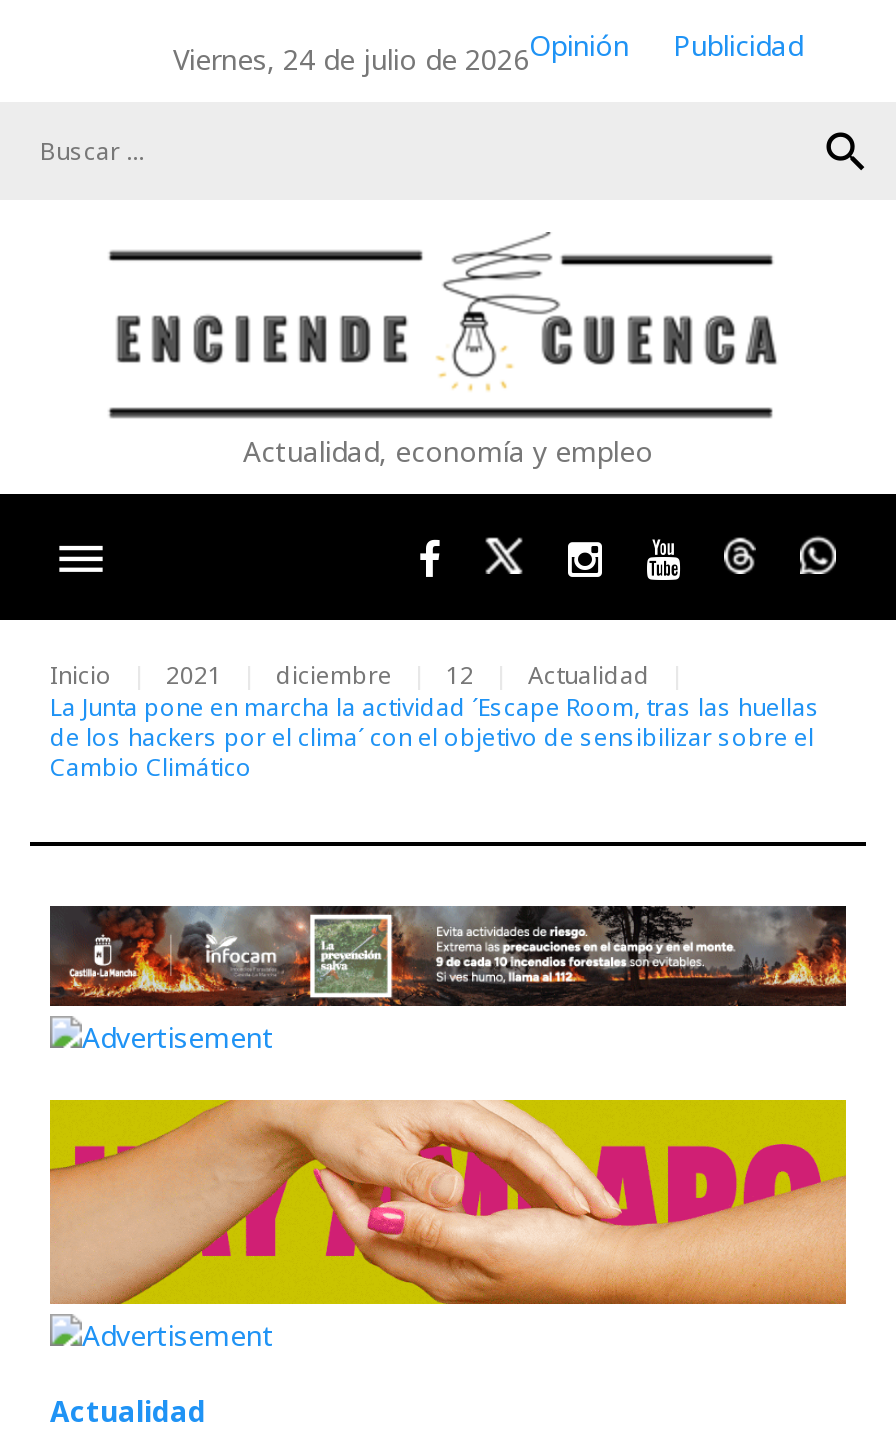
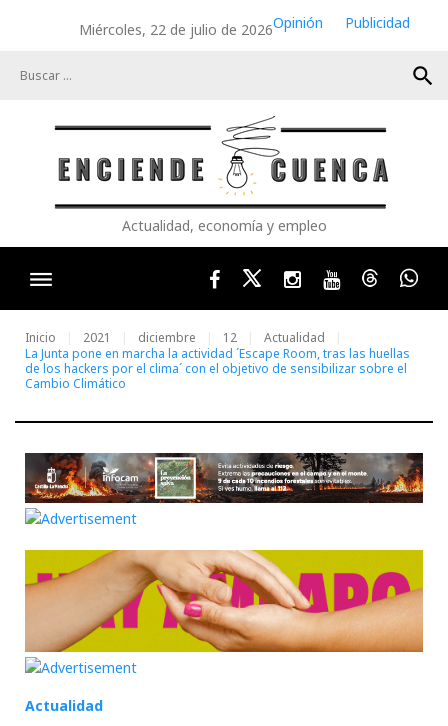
[173,26,629,78] Viernes, 24 de julio de 2026Opinión -> [78,13,322,39] Miércoles, 22 de julio de 2026Opinión

